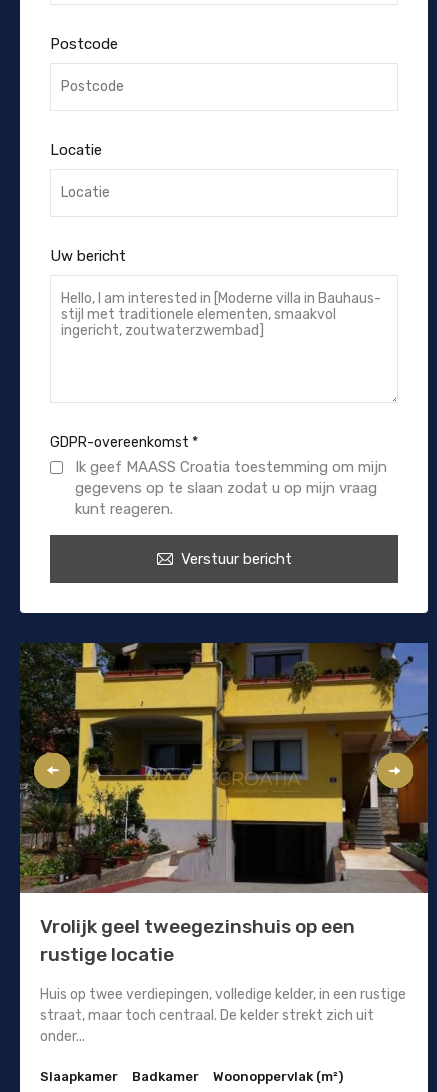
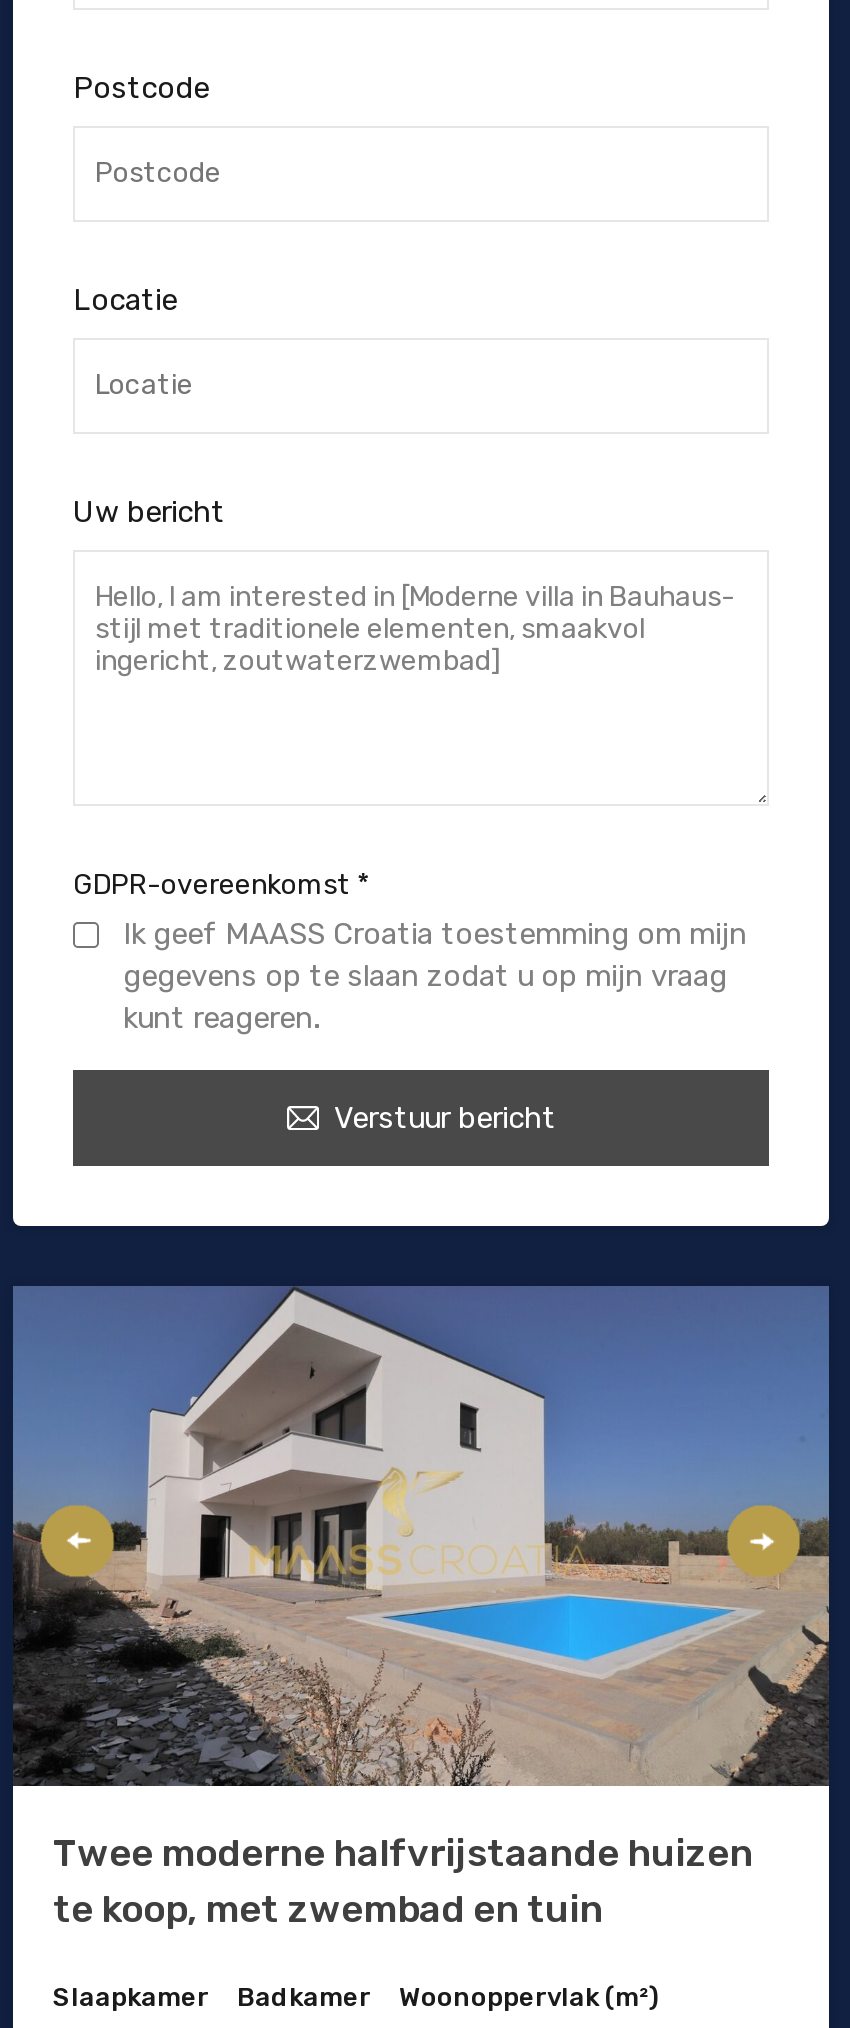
[20,643,428,1045] [image] | Vrolijk geel tweegezinshuis op een | rustige locatie | Huis op twee verdiepingen, volledige kelder, in een rustige | straat, maar toch centraal. De kelder strekt zich uit | onder... -> [11,1284,831,1931] [image] | Twee moderne halfvrijstaande huizen | te koop, met zwembad en tuin

